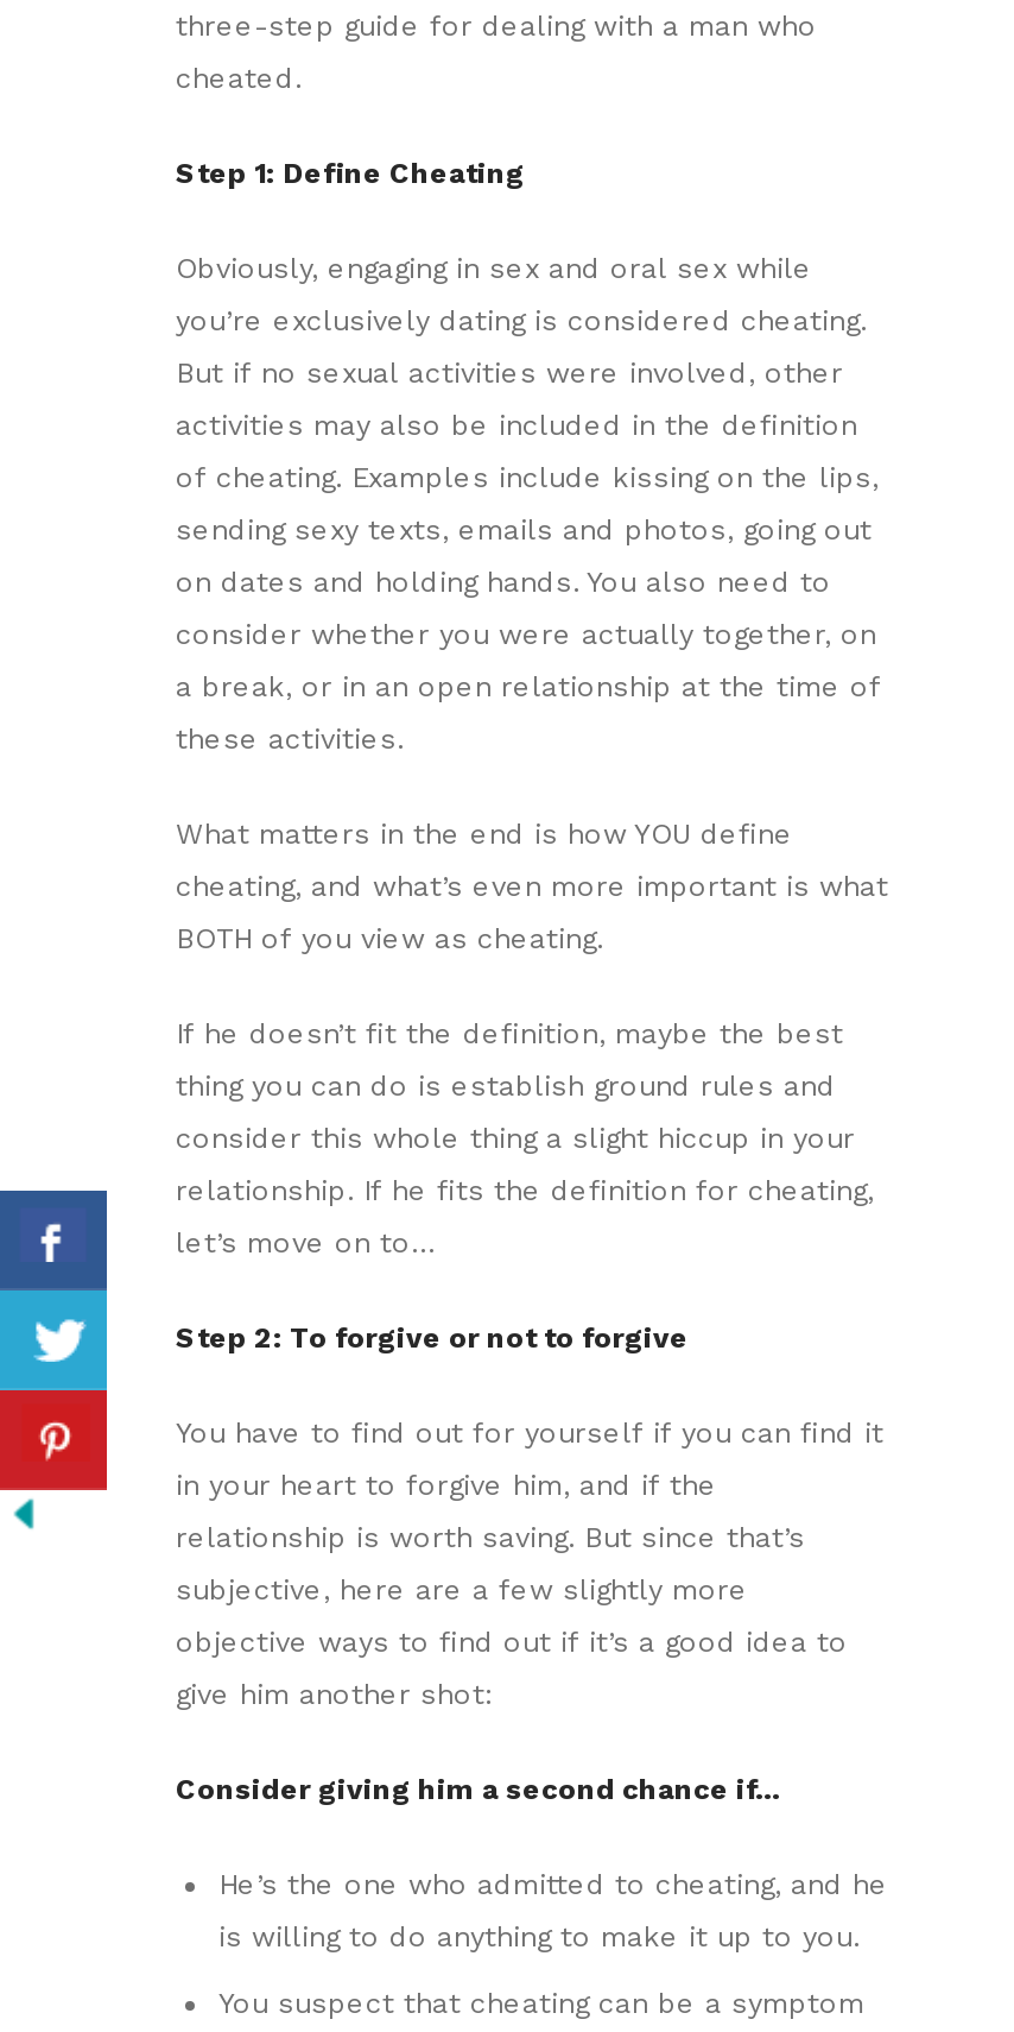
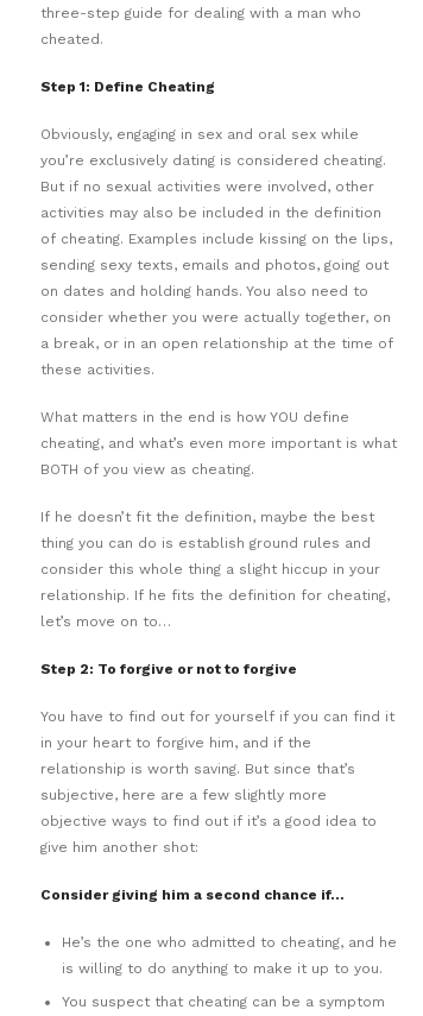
[7,1188,109,1531] [image] -> none

